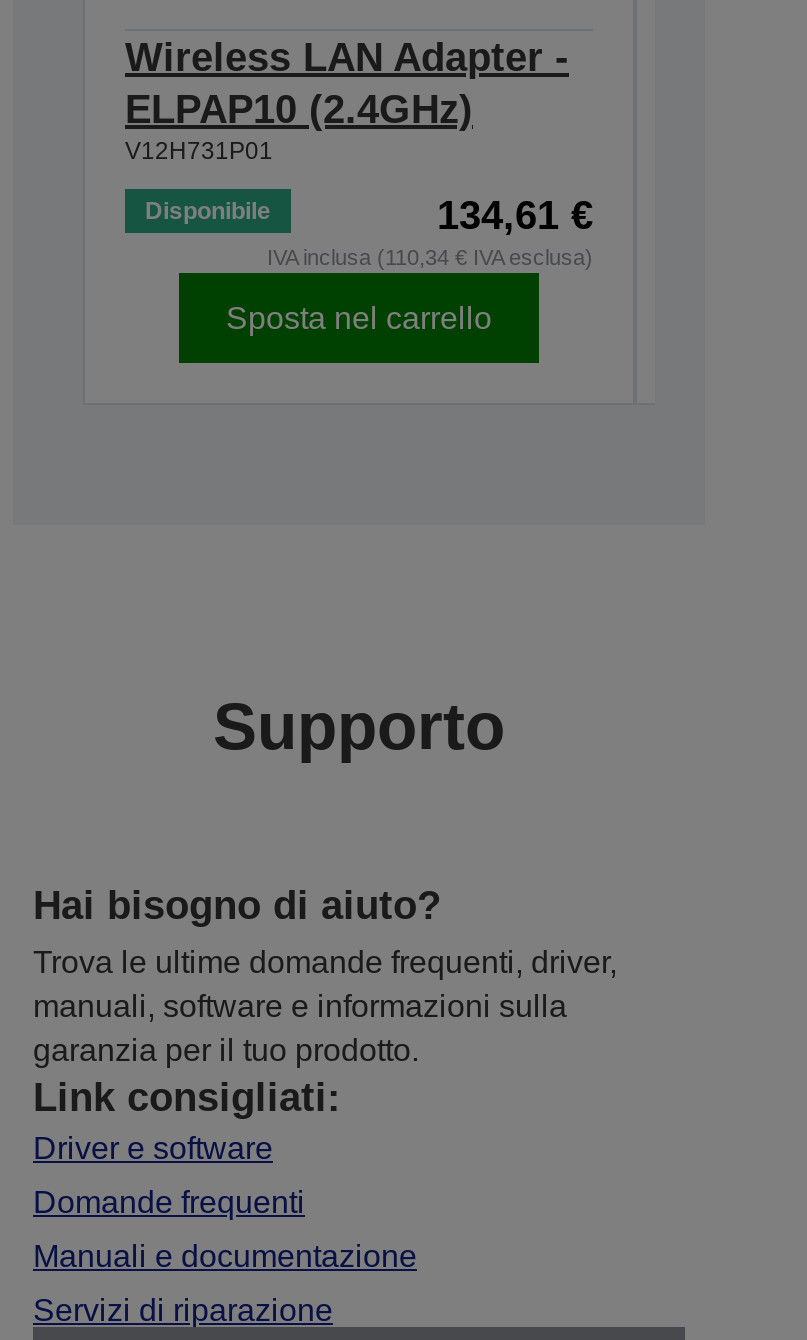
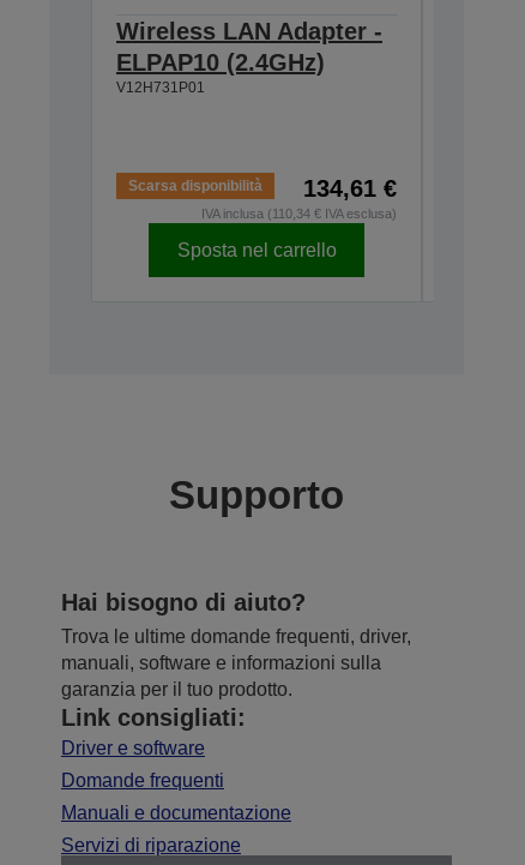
[145,197,271,225] Disponibile -> [128,178,262,194] Scarsa disponibilità

